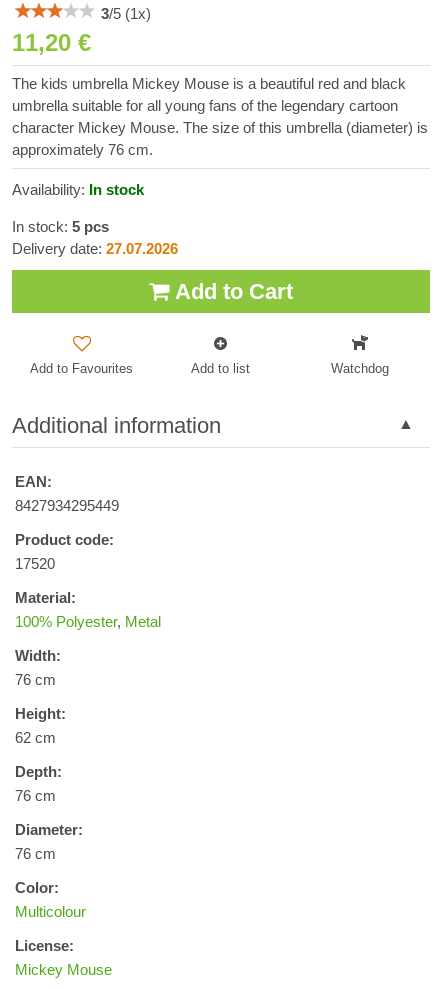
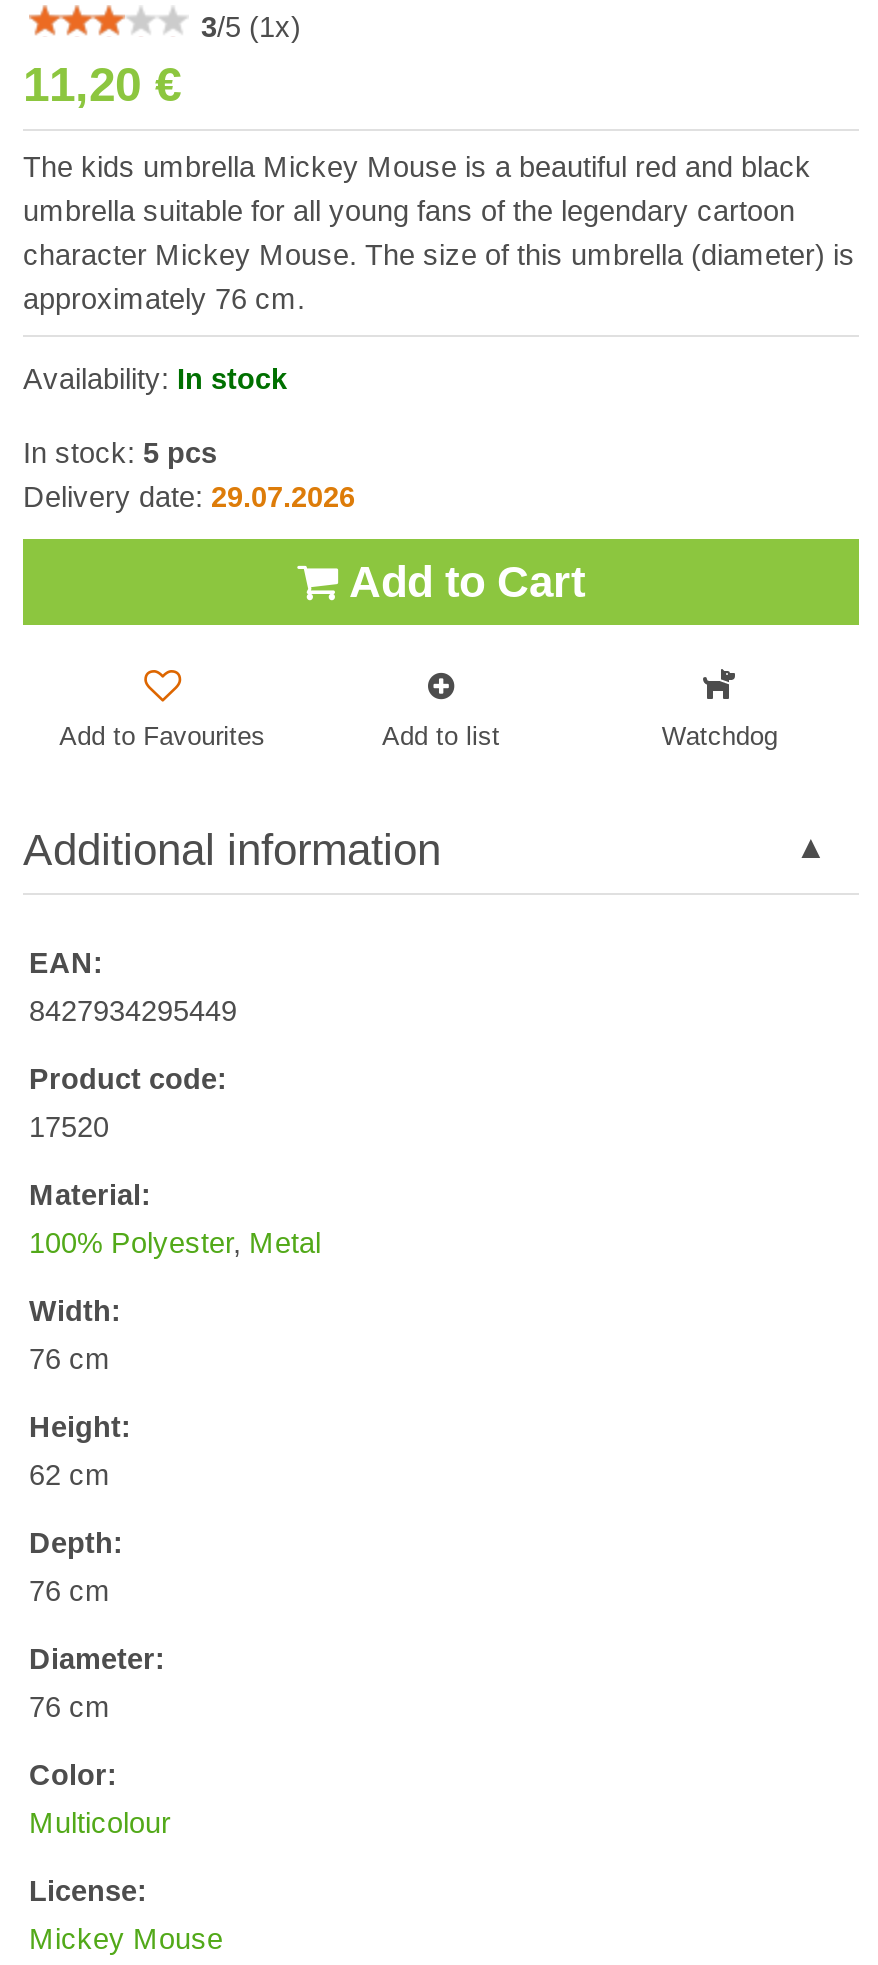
[12,241,178,257] Delivery date: 27.07.2026 -> [23,481,355,513] Delivery date: 29.07.2026

